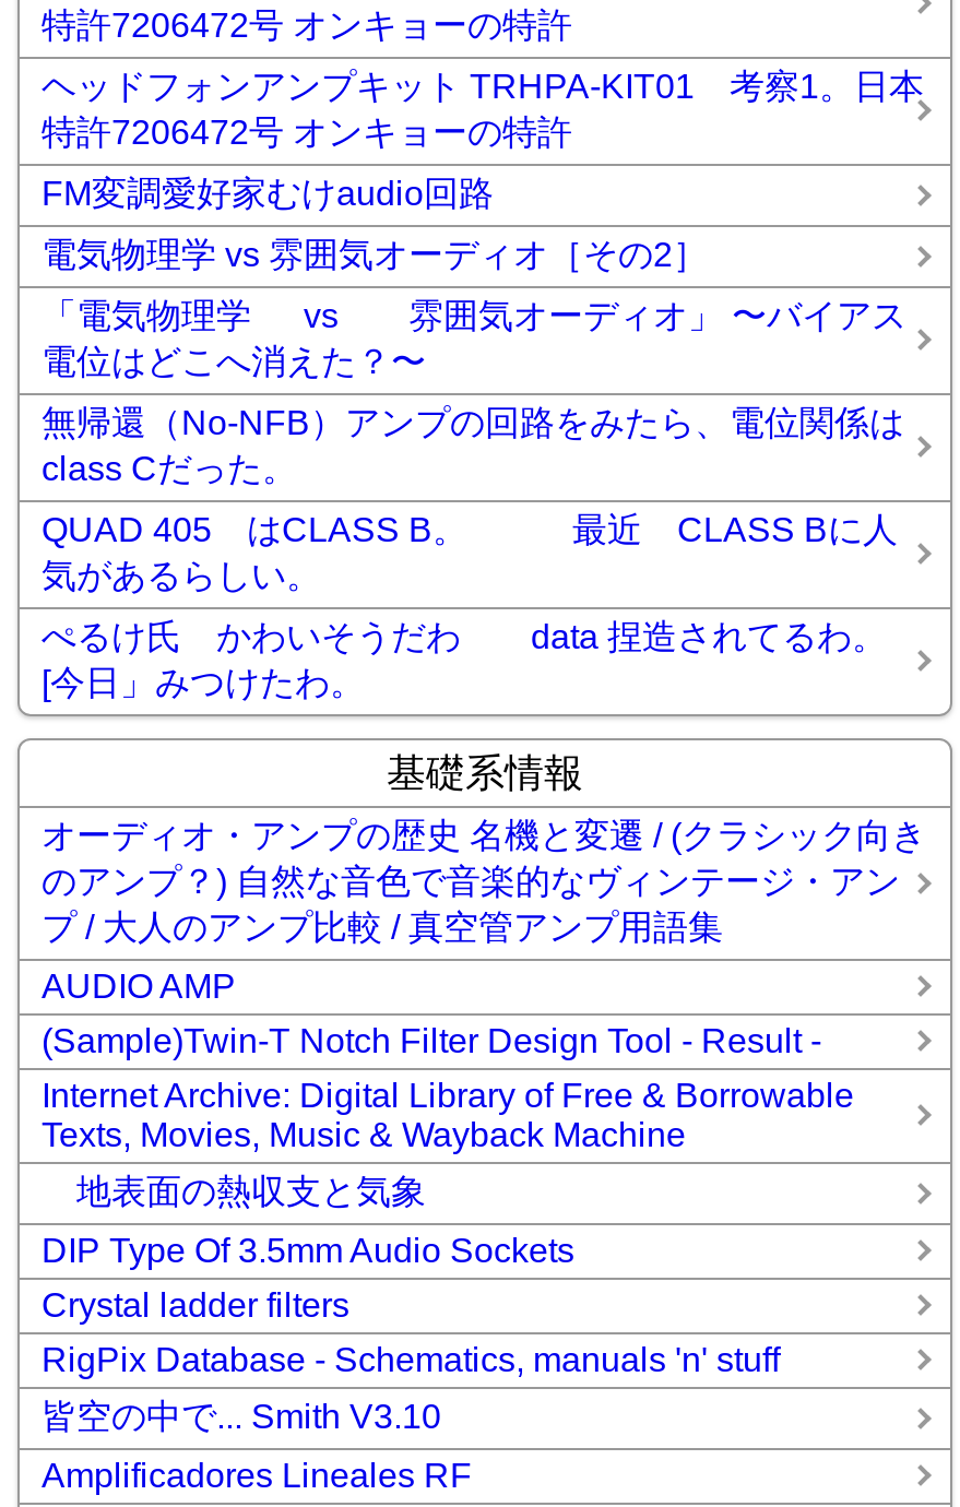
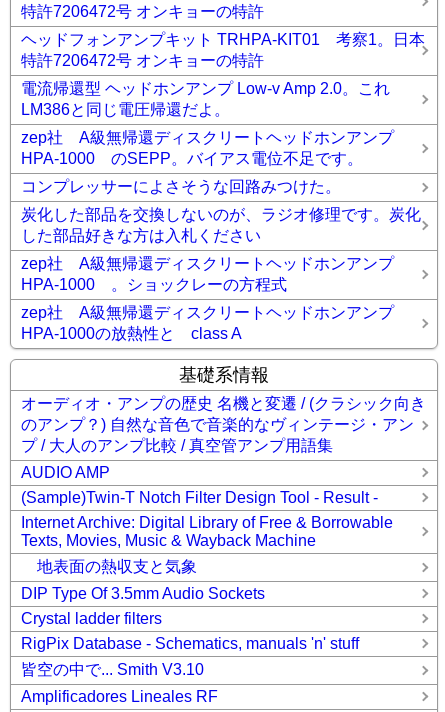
[42,175,494,212] FM変調愛好家むけaudio回路 -> [21,80,390,118] 電流帰還型 ヘッドホンアンプ Low-v Amp 2.0。これ | LM386と同じ電圧帰還だよ。
[42,236,708,273] 電気物理学 vs 雰囲気オーディオ［その2］ -> [21,129,410,167] zep社 A級無帰還ディスクリートヘッドホンアンプ | HPA-1000 のSEPP。バイアス電位不足です。
[42,297,906,380] 「電気物理学 vs 雰囲気オーディオ」 〜バイアス | 電位はどこへ消えた？〜 -> [21,178,341,195] コンプレッサーによさそうな回路みつけた。
[42,404,904,487] 無帰還（No-NFB）アンプの回路をみたら、電位関係は | class Cだった。 -> [21,206,421,244] 炭化した部品を交換しないのが、ラジオ修理です。炭化 | した部品好きな方は入札ください
[42,511,898,594] QUAD 405 はCLASS B。 最近 CLASS Bに人 | 気があるらしい。 -> [21,255,410,293] zep社 A級無帰還ディスクリートヘッドホンアンプ | HPA-1000 。ショックレーの方程式
[42,618,887,701] ぺるけ氏 かわいそうだわ data 捏造されてるわ。 | [今日」みつけたわ。 -> [21,304,410,342] zep社 A級無帰還ディスクリートヘッドホンアンプ | HPA-1000の放熱性と class A

